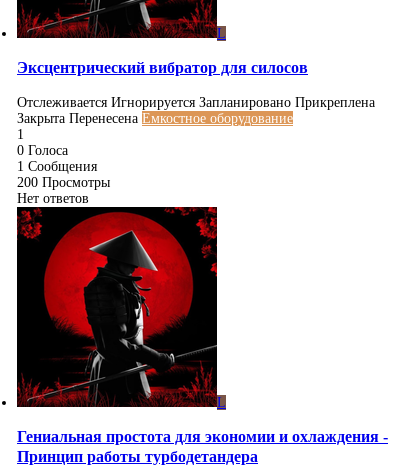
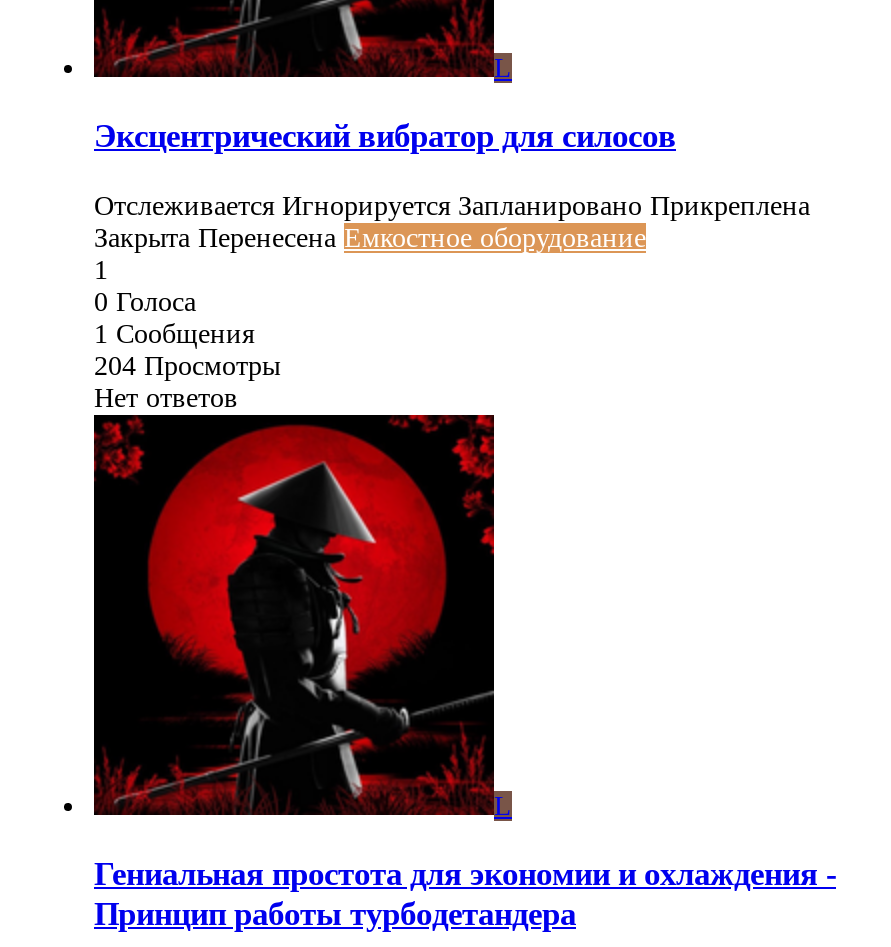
[17,175,110,190] 200 Просмотры -> [94,350,280,380] 204 Просмотры

